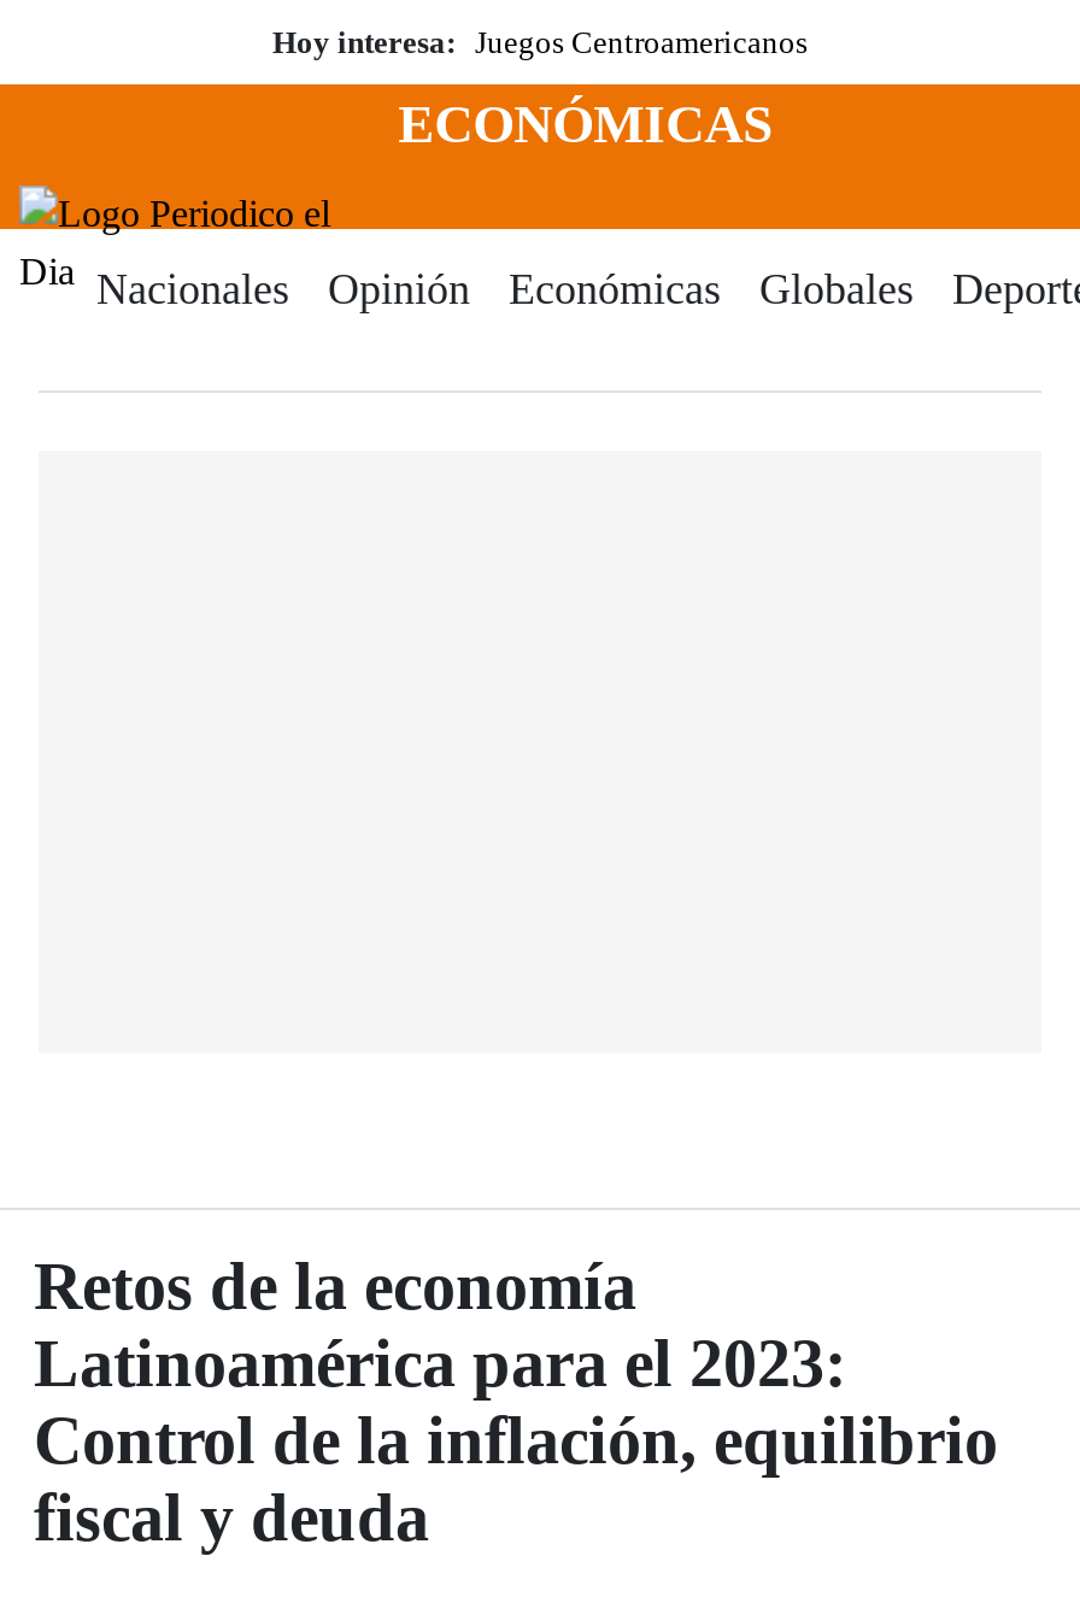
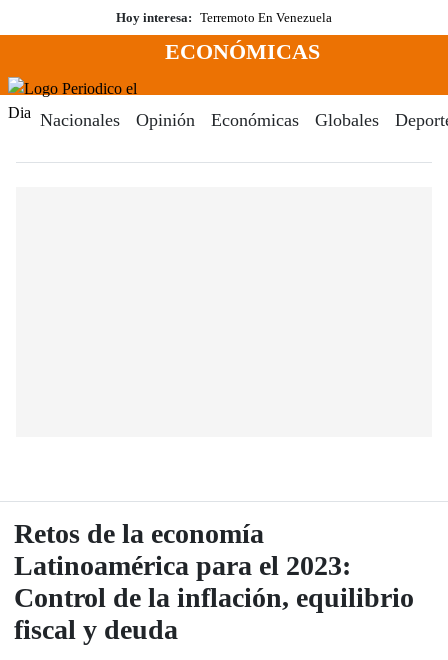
[272,24,808,60] Hoy interesa: Juegos Centroamericanos -> [116,10,332,25] Hoy interesa: Terremoto En Venezuela

